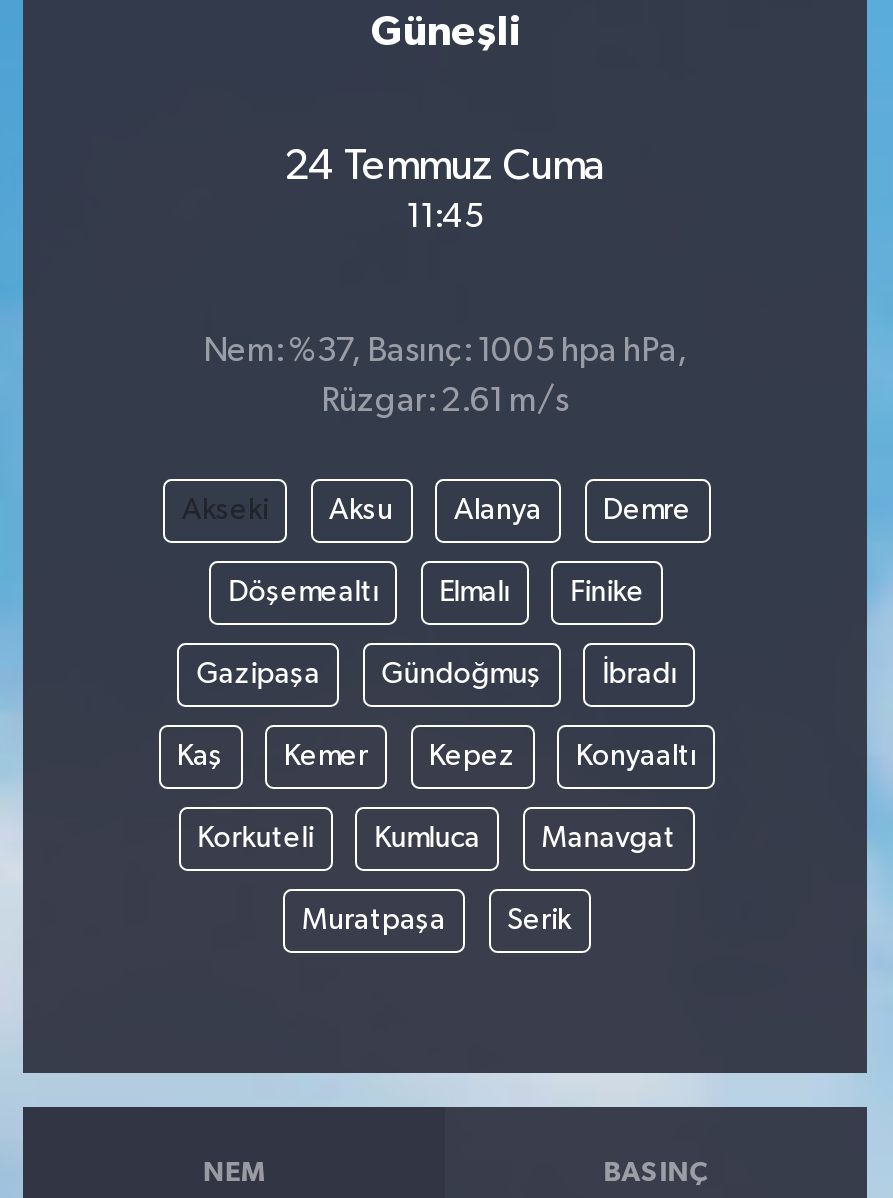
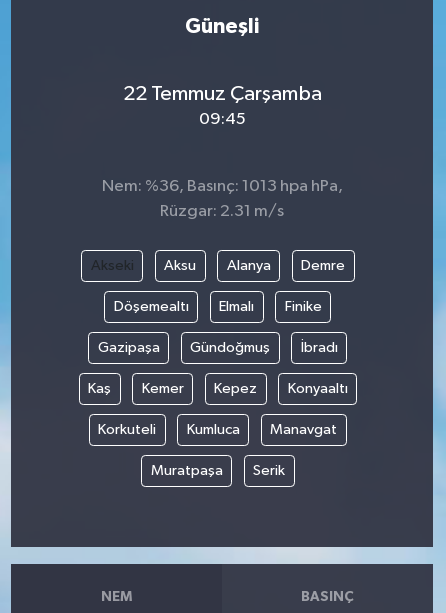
[284,144,606,188] 24 Temmuz Cuma -> [122,82,321,104] 22 Temmuz Çarşamba
[406,200,484,234] 11:45 -> [198,110,245,127] 09:45
[203,335,687,369] Nem: %37, Basınç: 1005 hpa hPa, -> [101,178,342,195] Nem: %36, Basınç: 1013 hpa hPa,
[321,385,569,419] Rüzgar: 2.61 m/s -> [160,203,284,220] Rüzgar: 2.31 m/s

